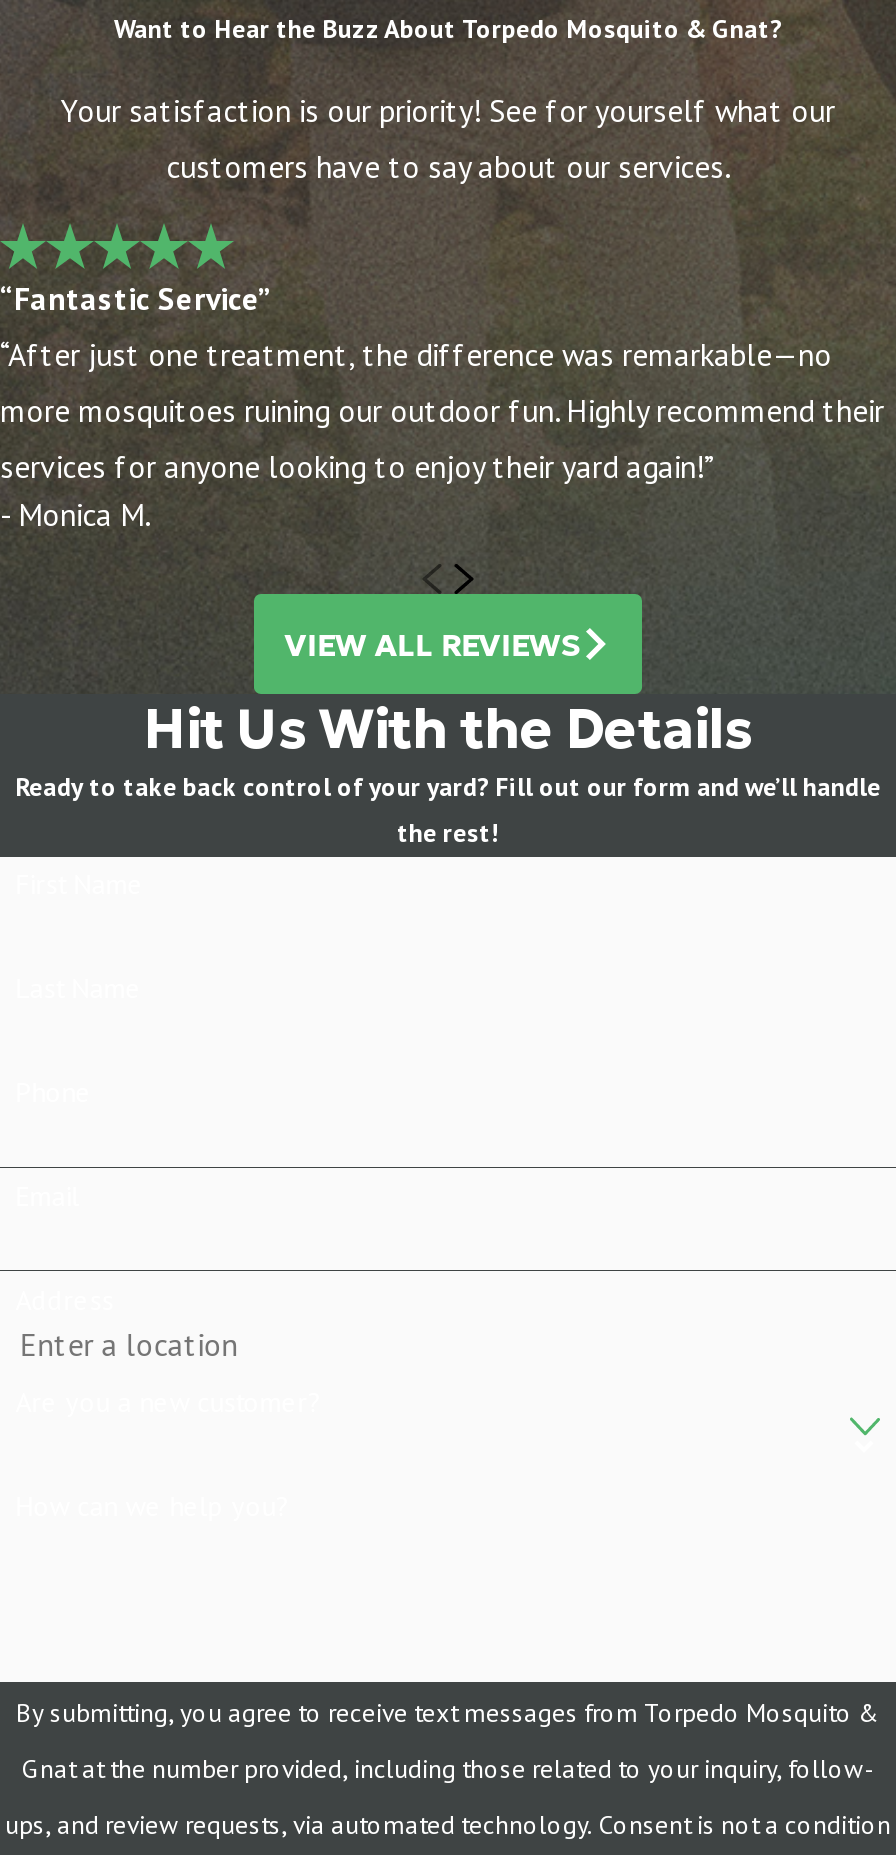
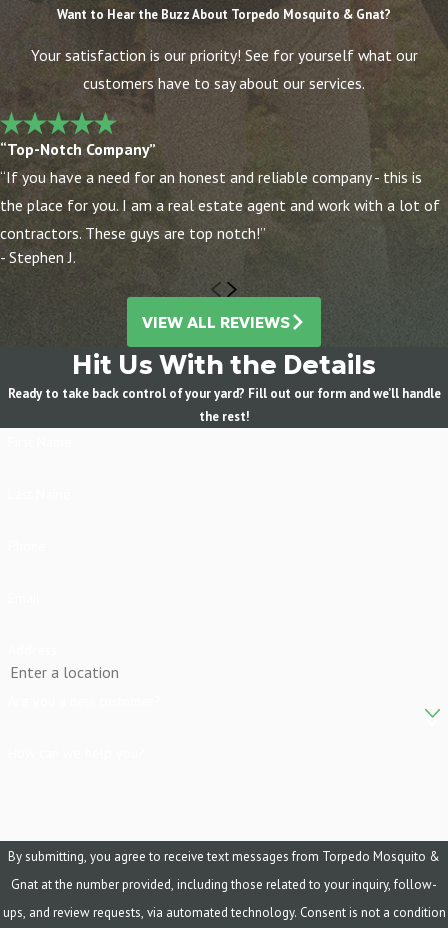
[0,277,884,533] “Fantastic Service” | “After just one treatment, the difference was remarkable—no | more mosquitoes ruining our outdoor fun. Highly recommend their | services for anyone looking to enjoy their yard again!” | - Monica M. -> [0,138,440,266] “Top-Notch Company” | “If you have a need for an honest and reliable company - this is | the place for you. I am a real estate agent and work with a lot of | contractors. These guys are top notch!” | - Stephen J.

